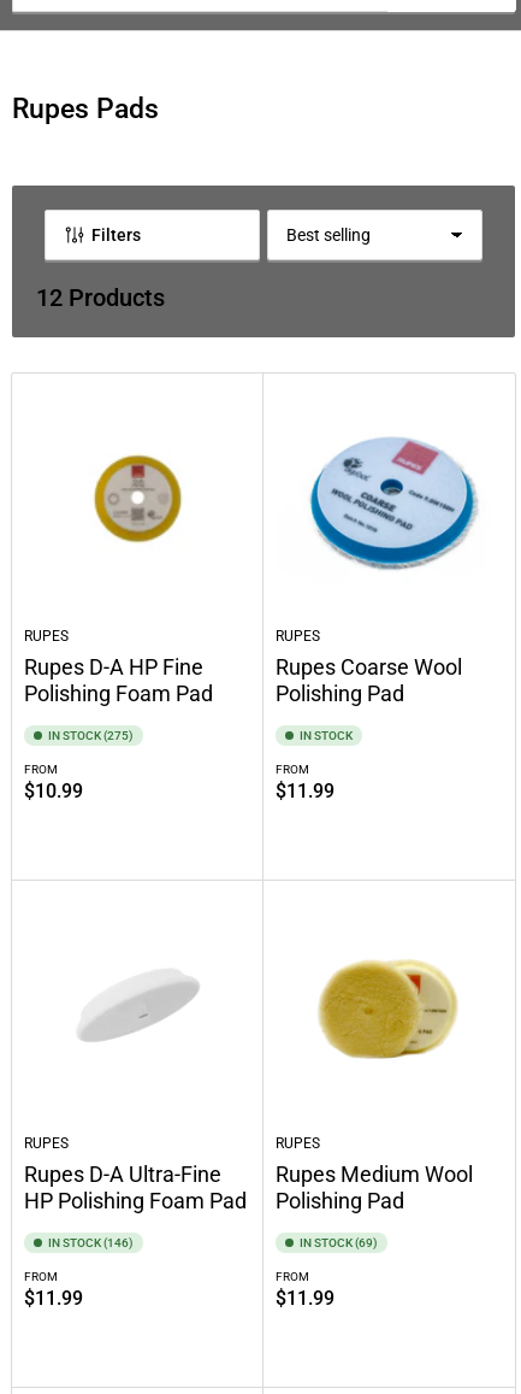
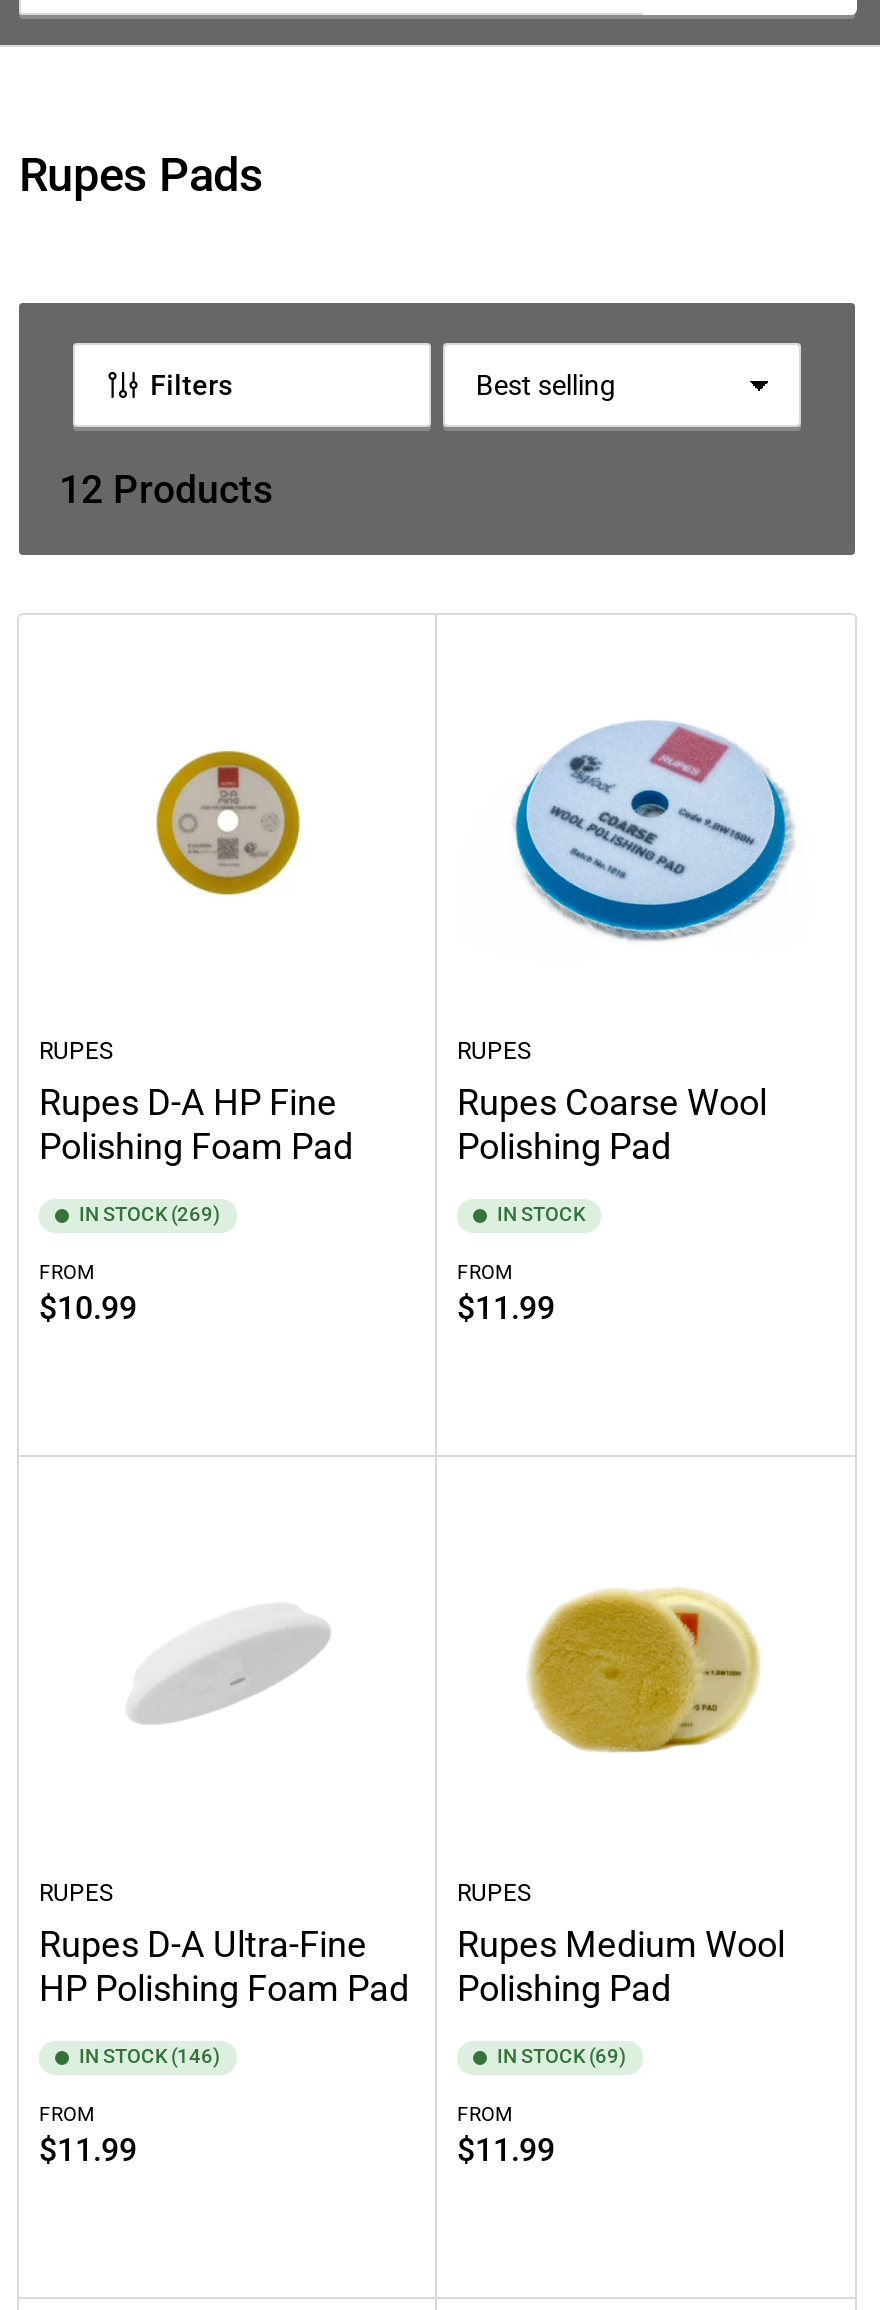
[48,728,134,742] IN STOCK (275) -> [79,1203,221,1225] IN STOCK (269)

